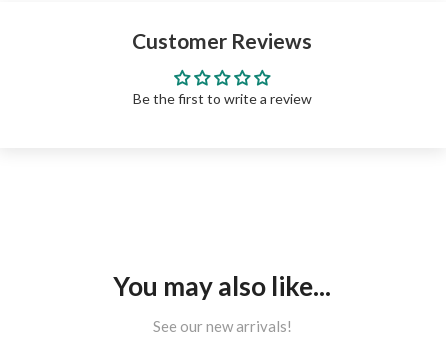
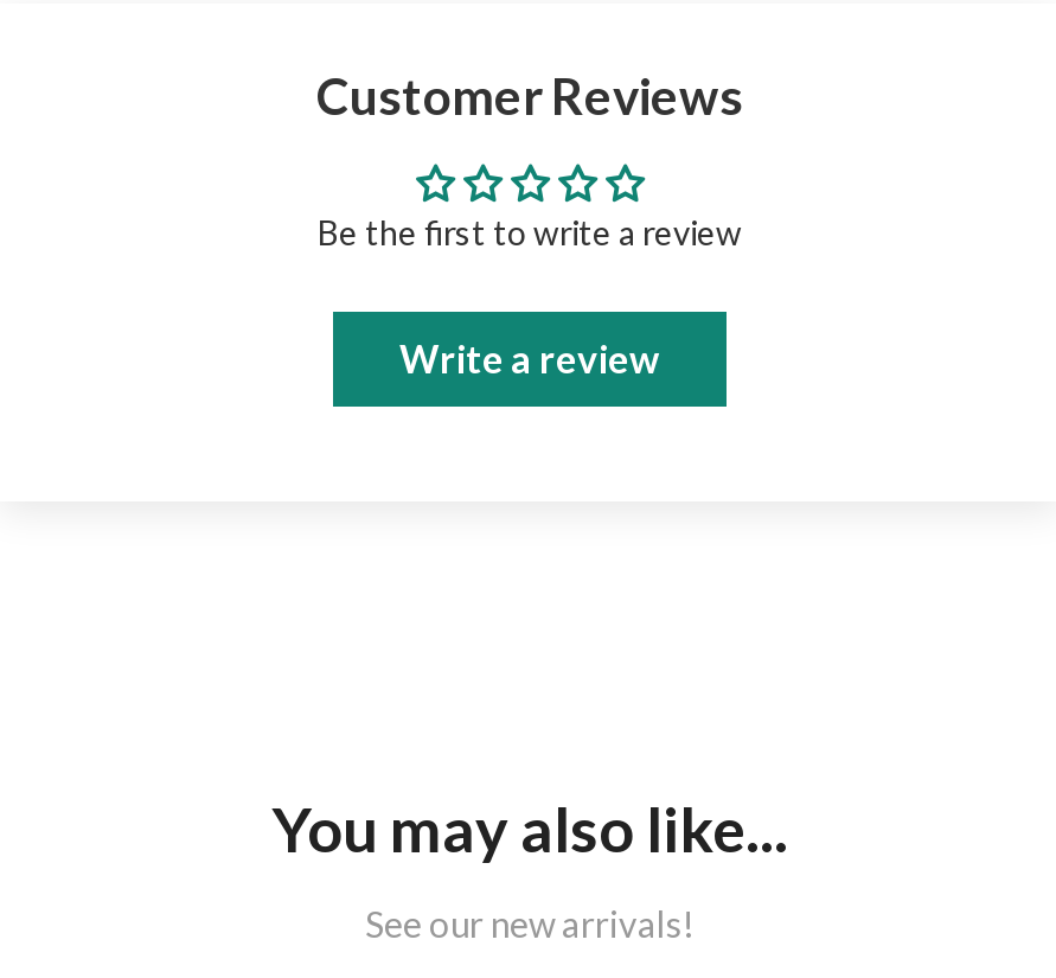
none -> [399,335,660,380] Write a review

